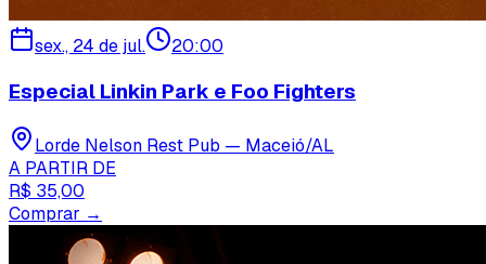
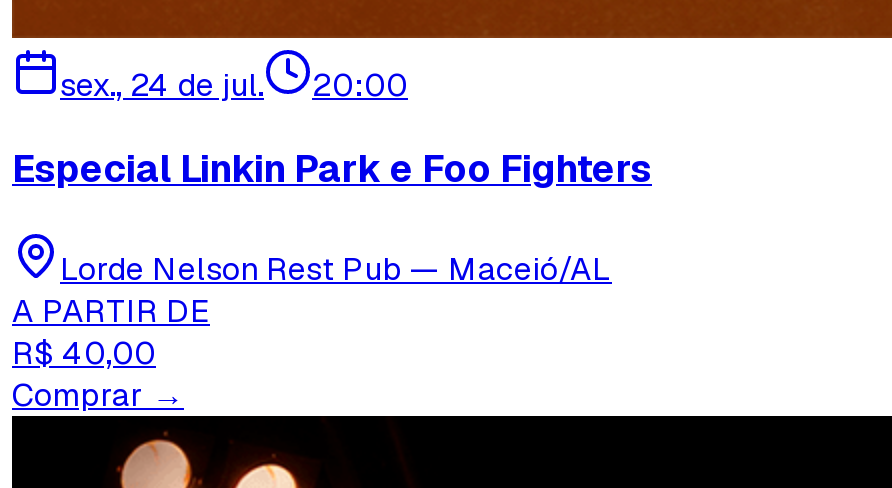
[9,179,85,202] R$ 35,00 -> [12,331,156,373] R$ 40,00

